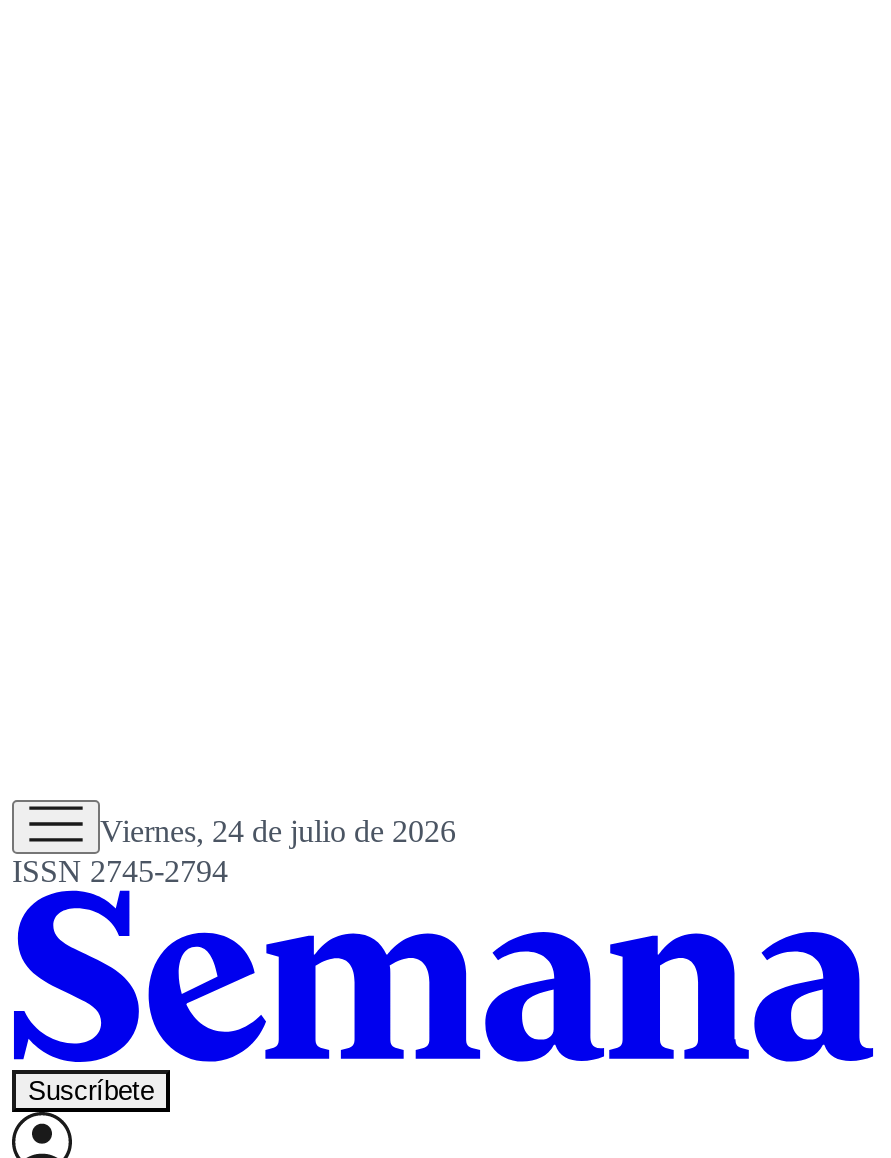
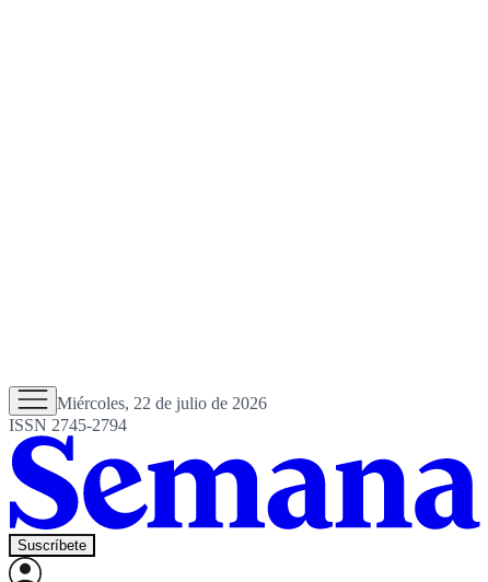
[100,814,456,848] Viernes, 24 de julio de 2026 -> [57,394,267,412] Miércoles, 22 de julio de 2026

